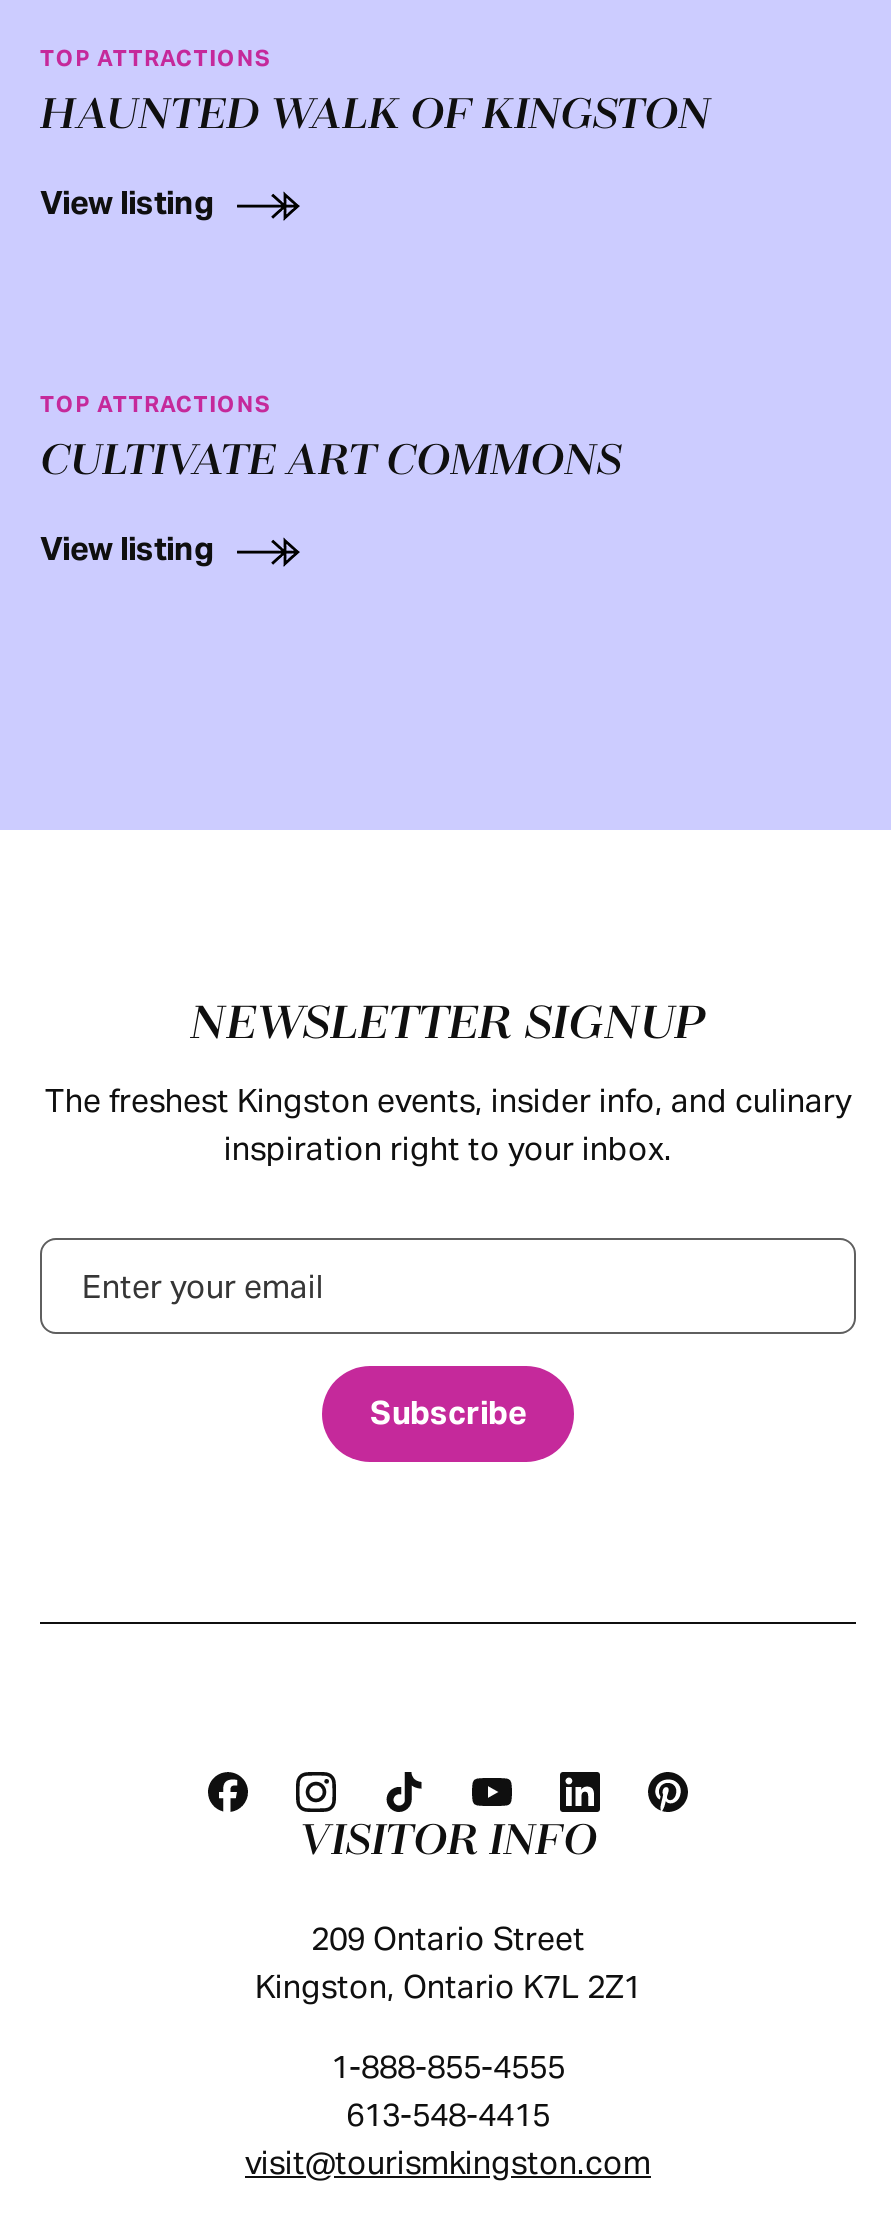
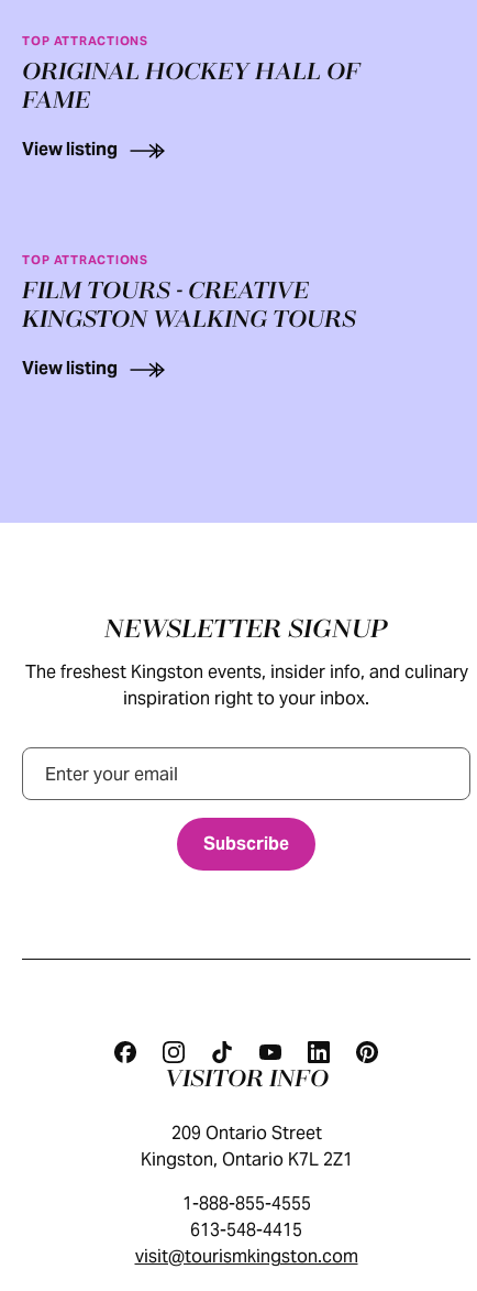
[40,92,710,140] HAUNTED WALK OF KINGSTON -> [22,59,360,114] ORIGINAL HOCKEY HALL OF | FAME
[40,438,622,486] CULTIVATE ART COMMONS -> [22,278,356,333] FILM TOURS - CREATIVE | KINGSTON WALKING TOURS

